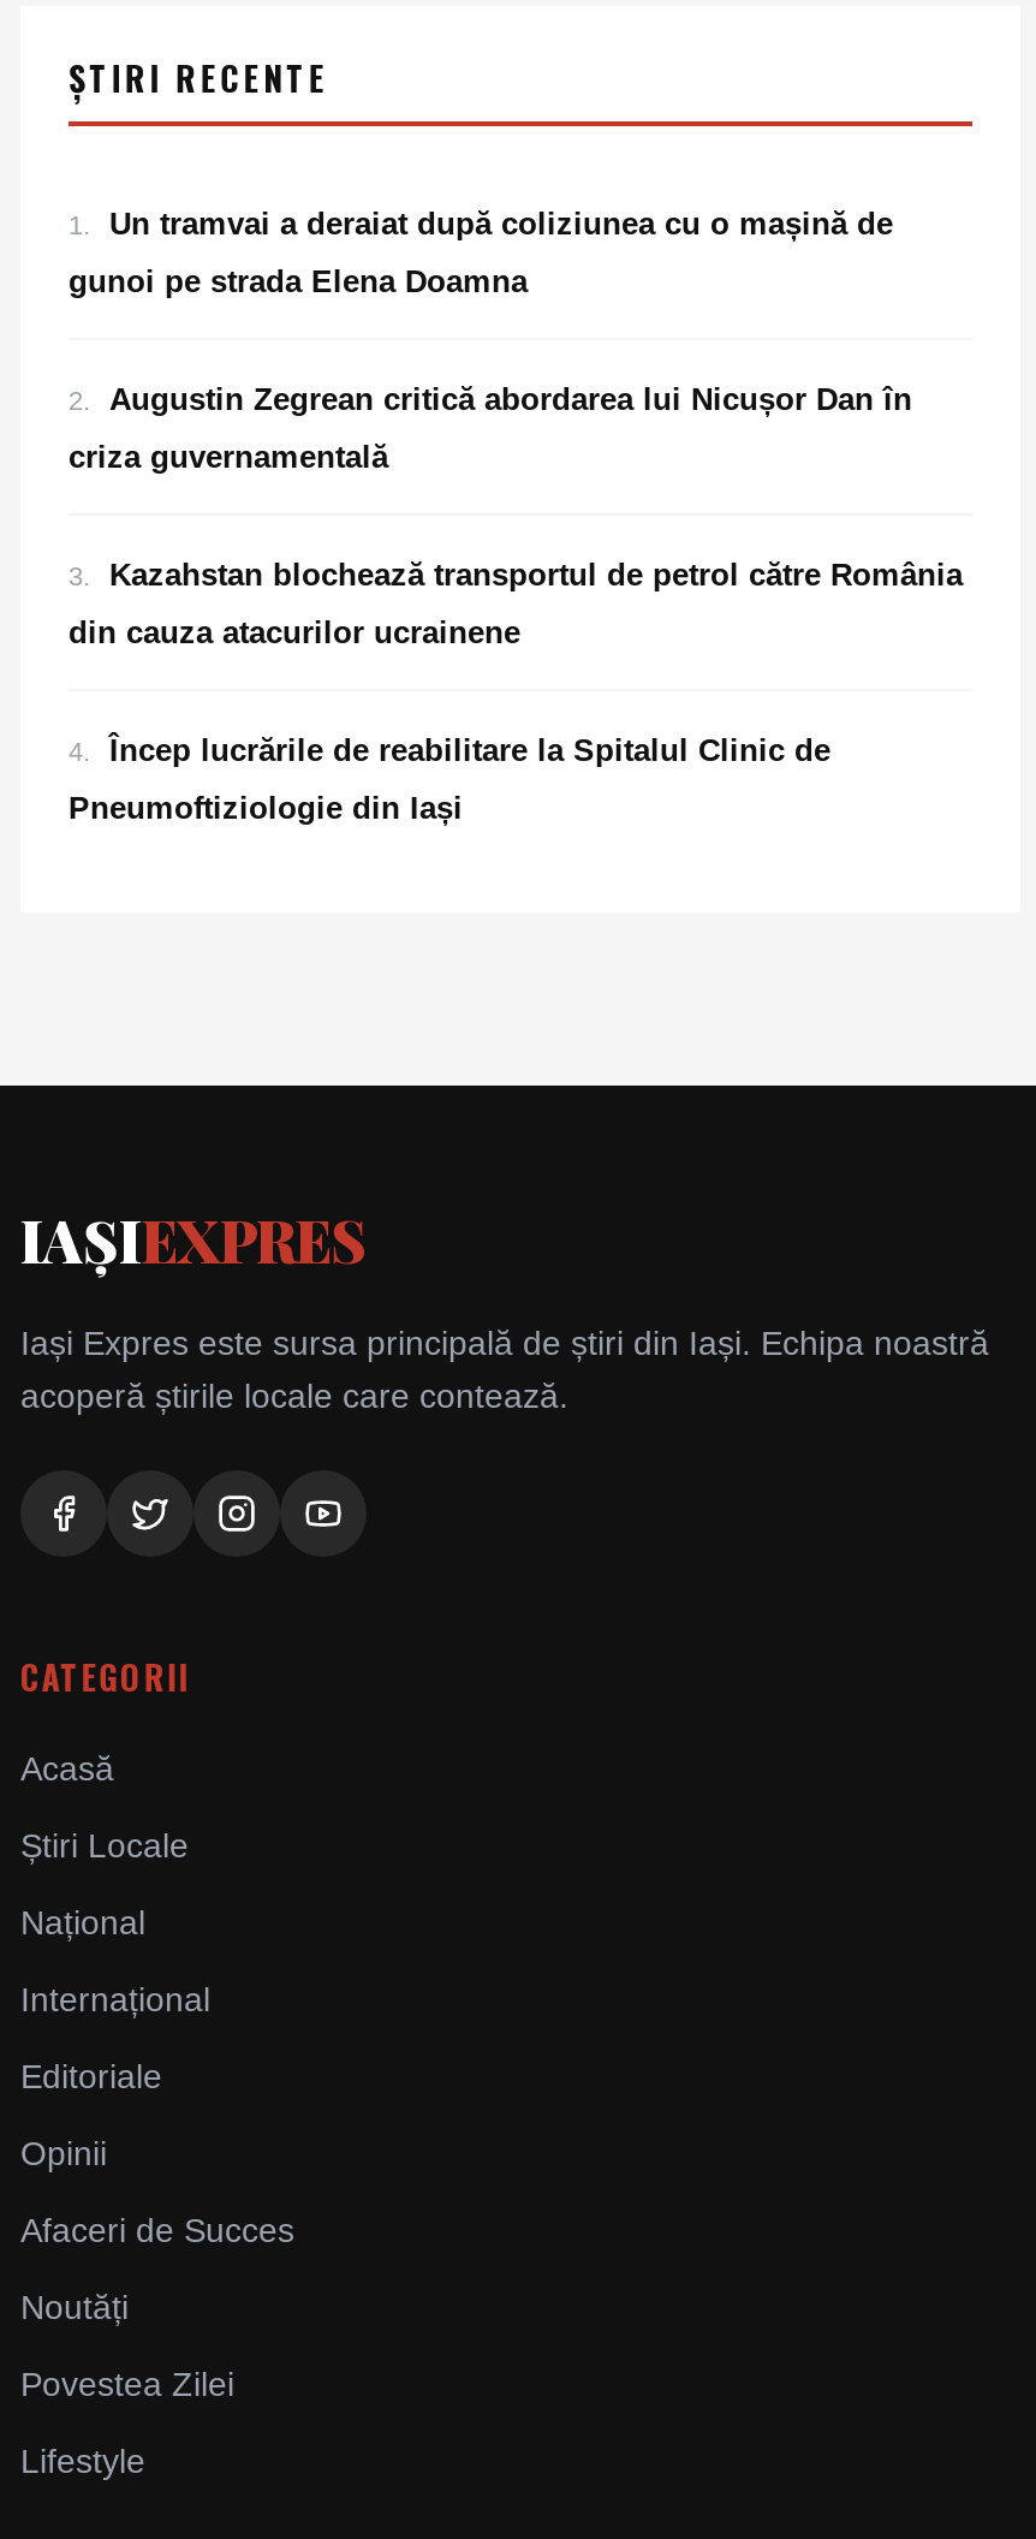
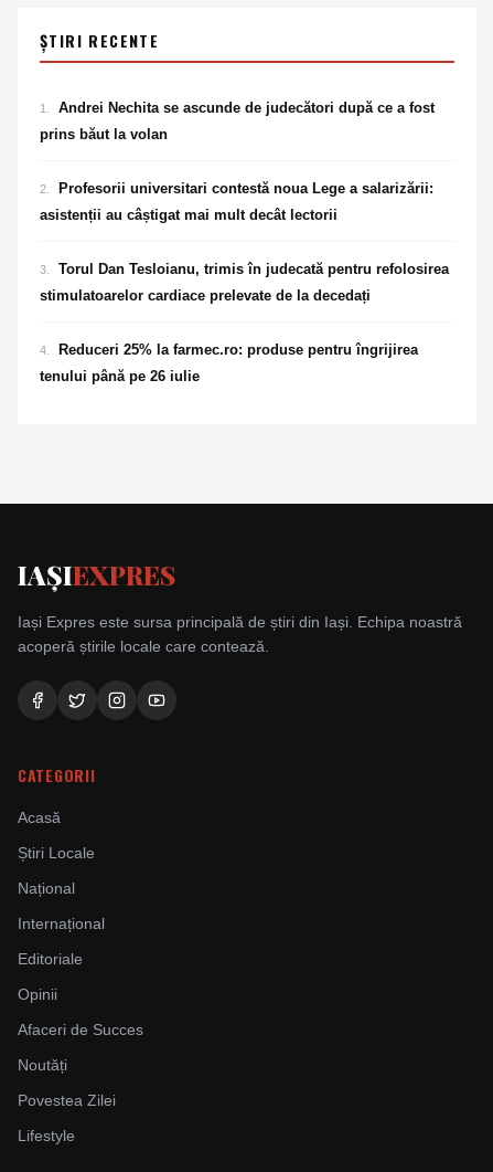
[109,205,893,241] Un tramvai a deraiat după coliziunea cu o mașină de -> [58,99,435,116] Andrei Nechita se ascunde de judecători după ce a fost
[69,263,528,299] gunoi pe strada Elena Doamna -> [40,126,168,142] prins băut la volan
[109,380,912,416] Augustin Zegrean critică abordarea lui Nicușor Dan în -> [58,180,433,196] Profesorii universitari contestă noua Lege a salarizării:
[69,438,388,474] criza guvernamentală -> [40,206,337,223] asistenții au câștigat mai mult decât lectorii
[109,556,963,592] Kazahstan blochează transportul de petrol către România -> [58,260,449,277] Torul Dan Tesloianu, trimis în judecată pentru refolosirea
[69,614,520,650] din cauza atacurilor ucrainene -> [40,287,371,303] stimulatoarelor cardiace prelevate de la decedați
[109,731,830,767] Încep lucrările de reabilitare la Spitalul Clinic de -> [58,341,418,358] Reduceri 25% la farmec.ro: produse pentru îngrijirea
[69,789,463,825] Pneumoftiziologie din Iași -> [40,368,200,384] tenului până pe 26 iulie

